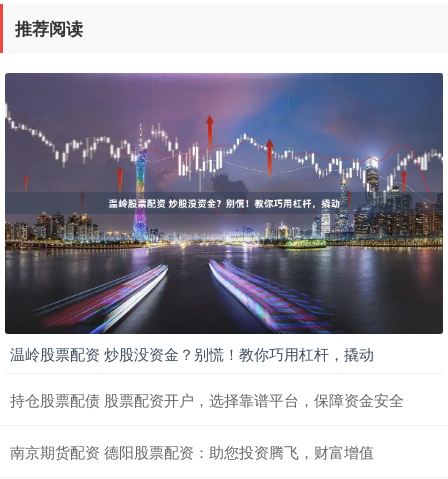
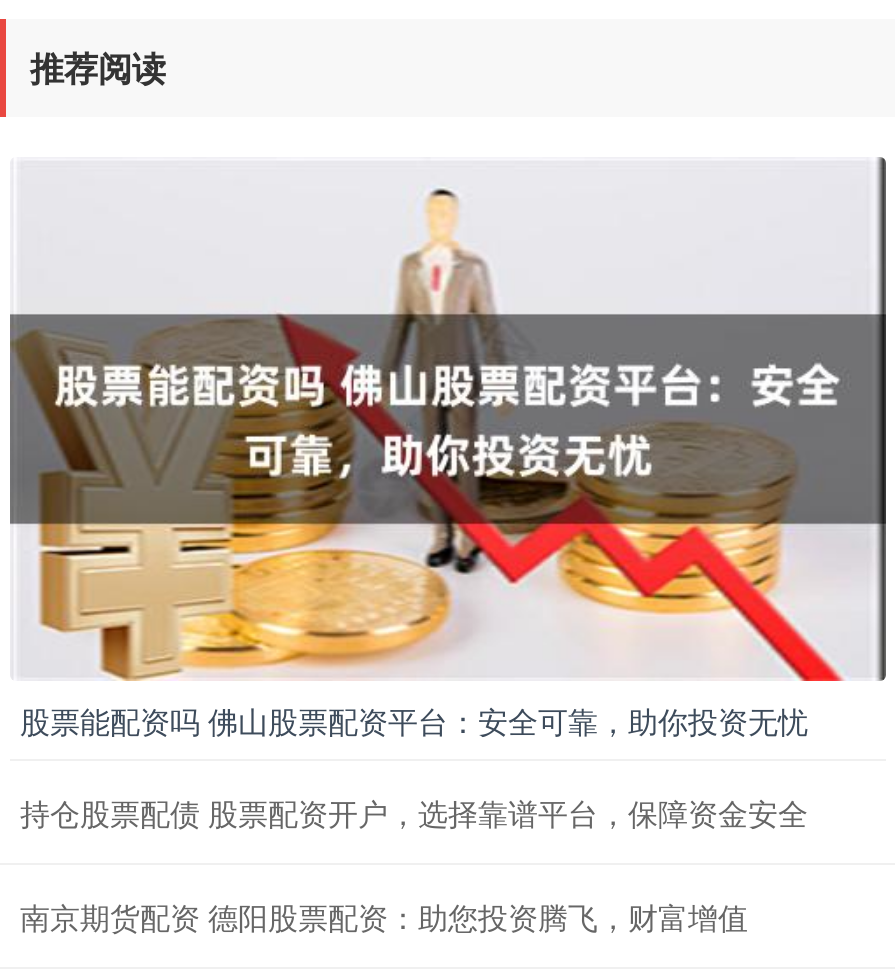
[4,72,444,364] [image] | 温岭股票配资 炒股没资金？别慌！教你巧用杠杆，撬动 -> [8,159,886,742] [image] | 股票能配资吗 佛山股票配资平台：安全可靠，助你投资无忧

